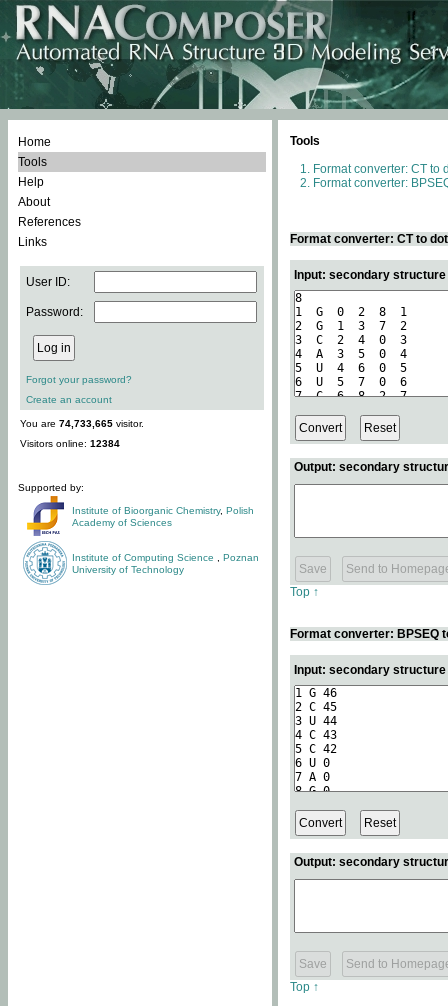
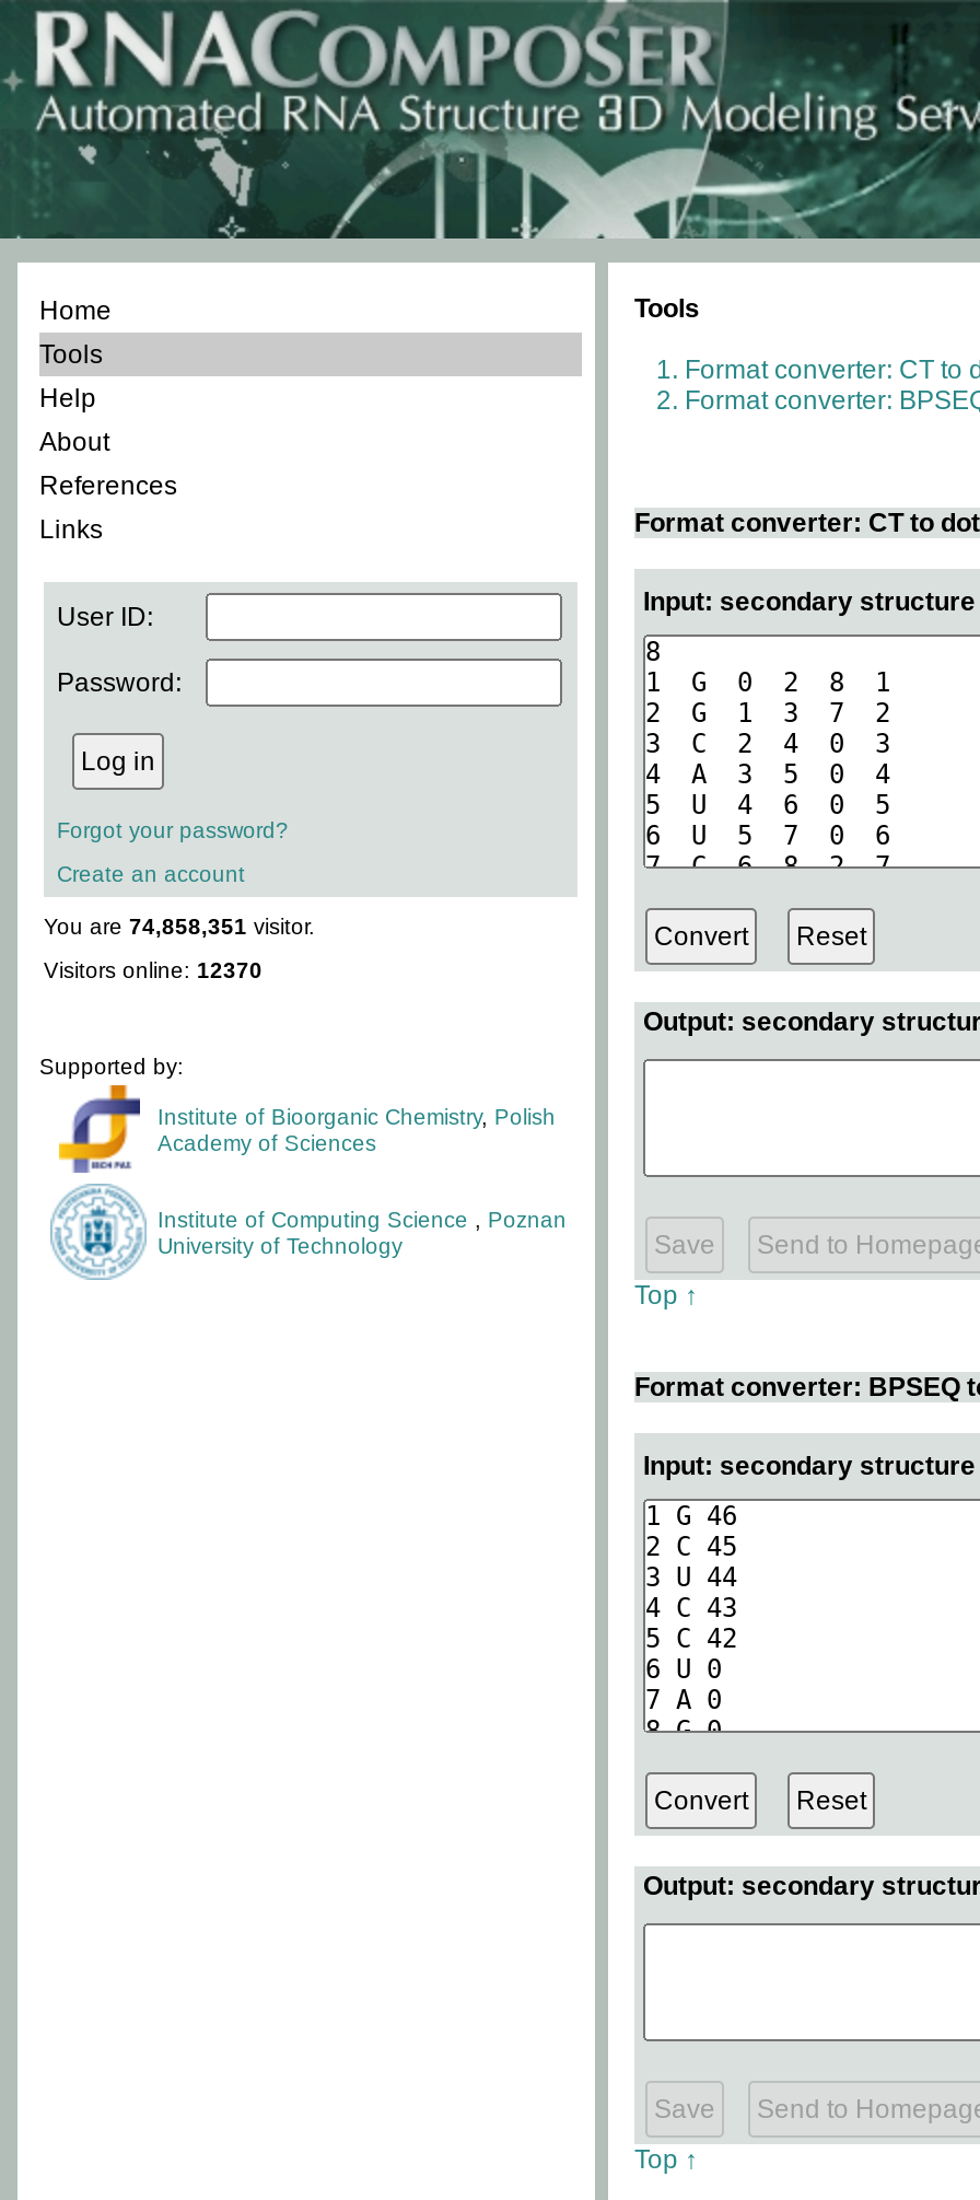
[20,418,144,429] You are 74,733,665 visitor. -> [44,915,315,939] You are 74,858,351 visitor.
[20,438,120,449] Visitors online: 12384 -> [44,958,262,982] Visitors online: 12370

